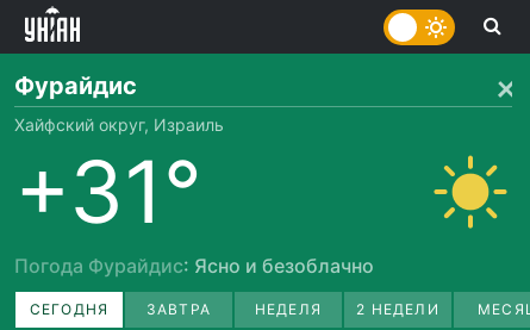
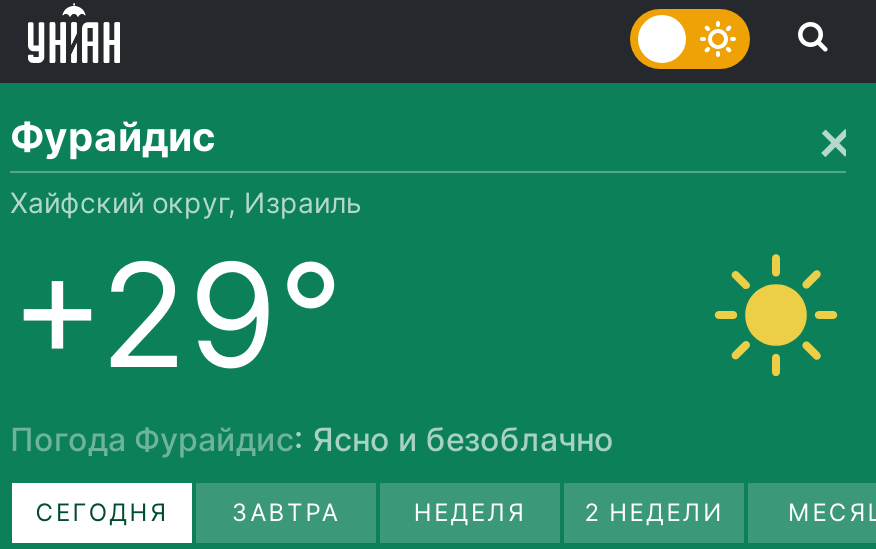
[14,139,202,243] +31° -> [10,227,344,401] +29°

